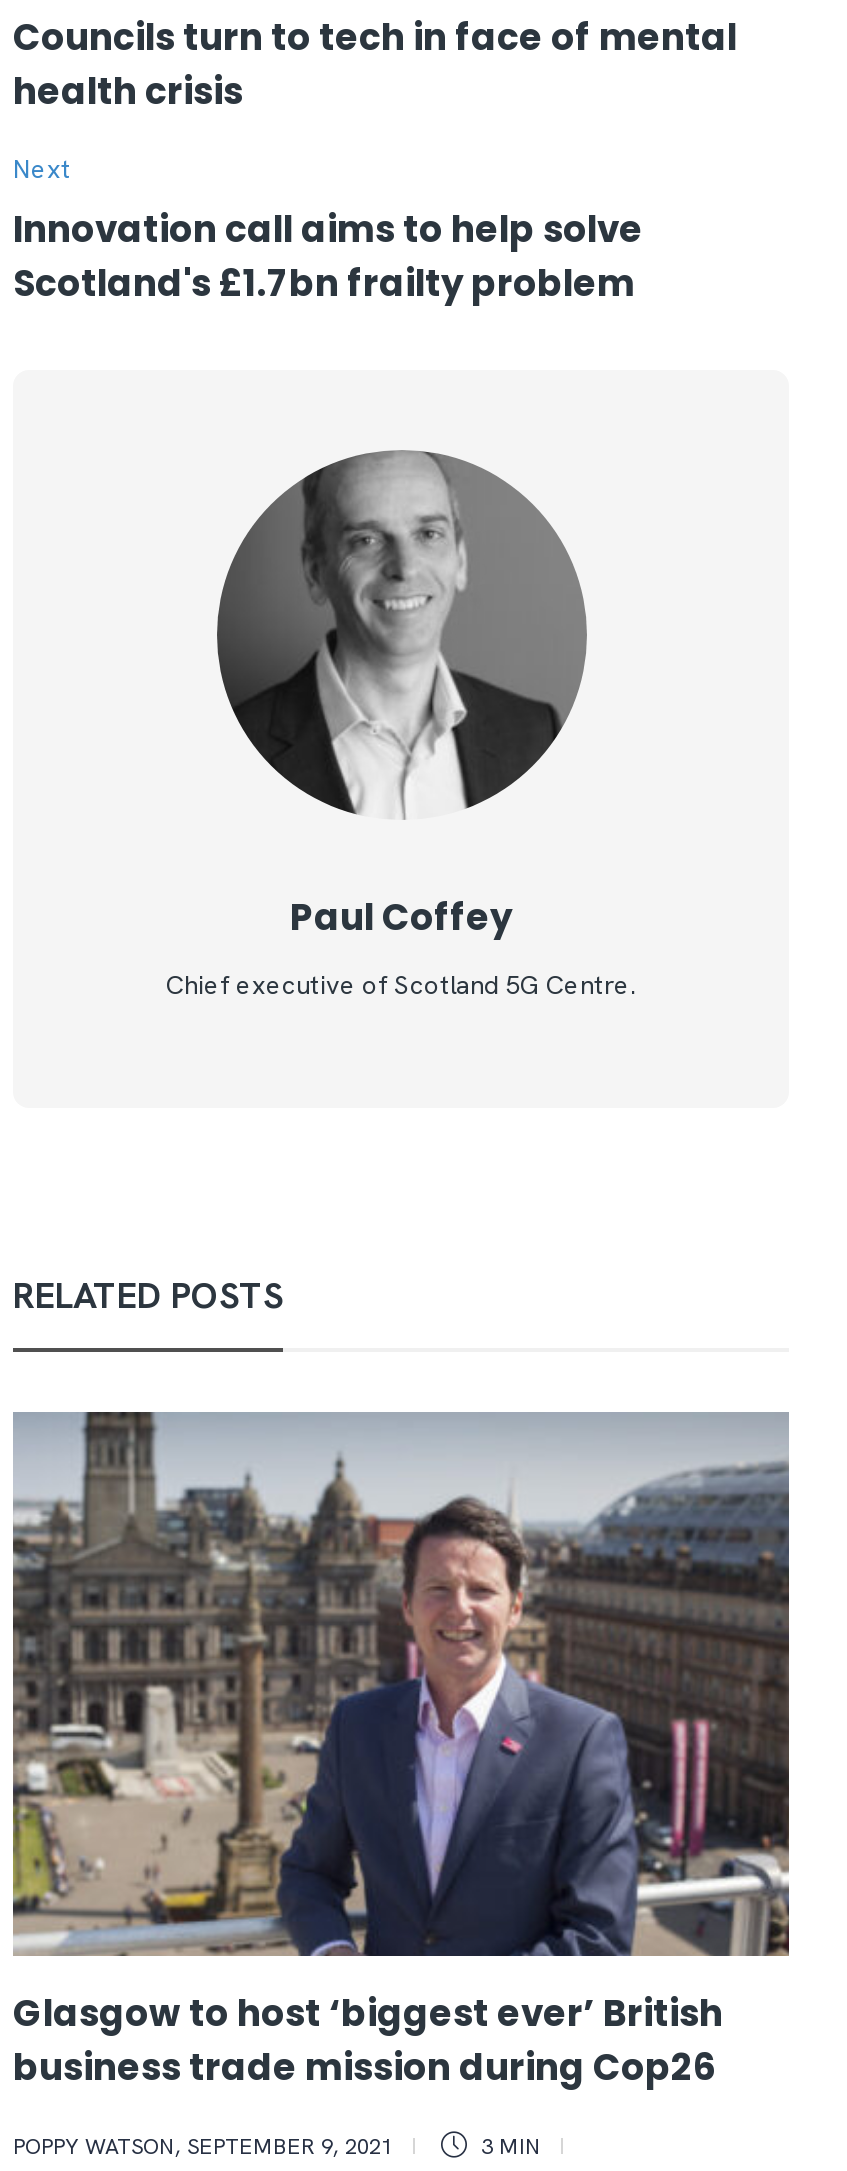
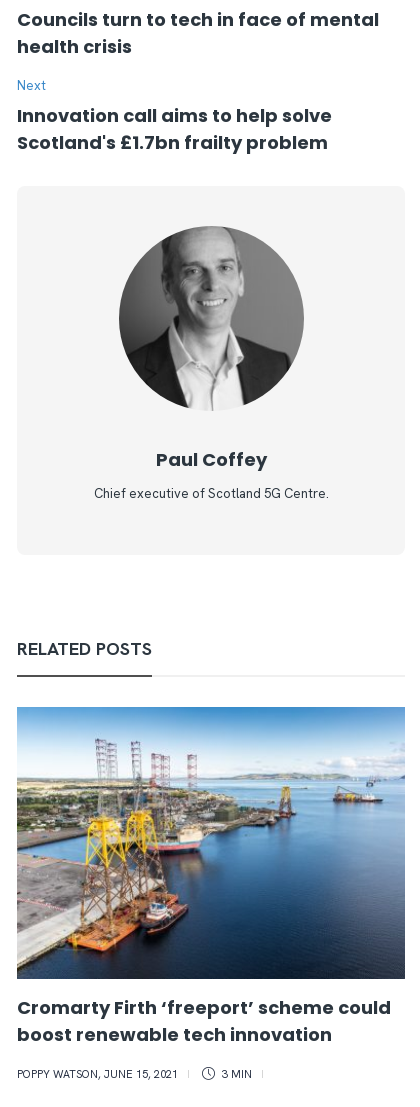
[11,1410,791,2091] [image] | Glasgow to host ‘biggest ever’ British | business trade mission during Cop26 -> [16,706,406,1047] [image] | Cromarty Firth ‘freeport’ scheme could | boost renewable tech innovation
[13,2131,393,2159] POPPY WATSON, SEPTEMBER 9, 2021 -> [17,1067,178,1081] POPPY WATSON, JUNE 15, 2021

